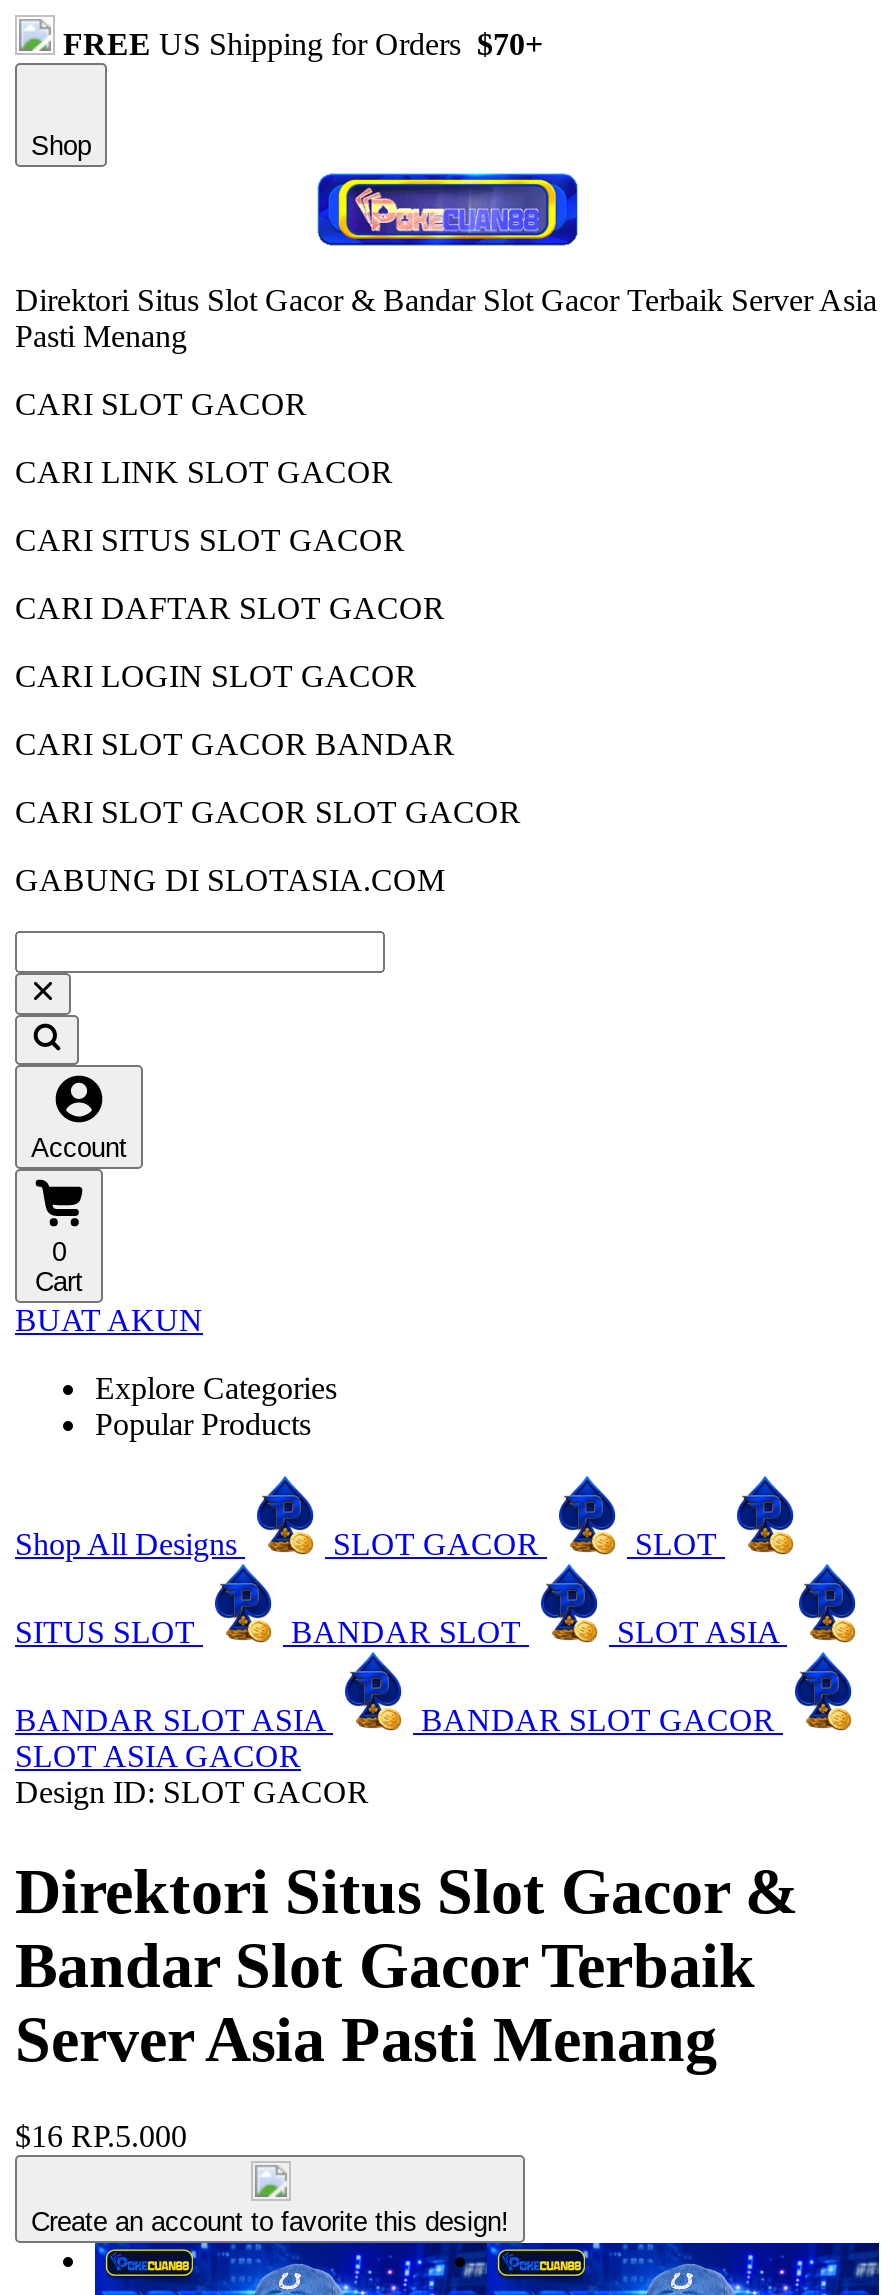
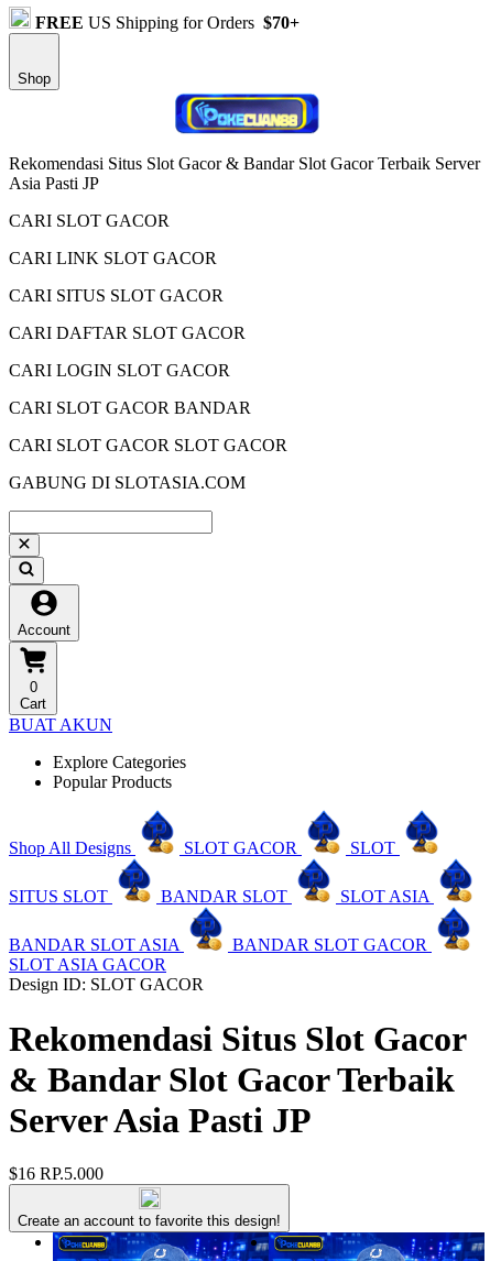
[15,173,877,353] [image] | Direktori Situs Slot Gacor & Bandar Slot Gacor Terbaik Server Asia | Pasti Menang -> [9,94,480,193] [image] | Rekomendasi Situs Slot Gacor & Bandar Slot Gacor Terbaik Server | Asia Pasti JP
[15,1854,799,2074] Direktori Situs Slot Gacor & | Bandar Slot Gacor Terbaik | Server Asia Pasti Menang -> [9,1018,466,1140] Rekomendasi Situs Slot Gacor | & Bandar Slot Gacor Terbaik | Server Asia Pasti JP

